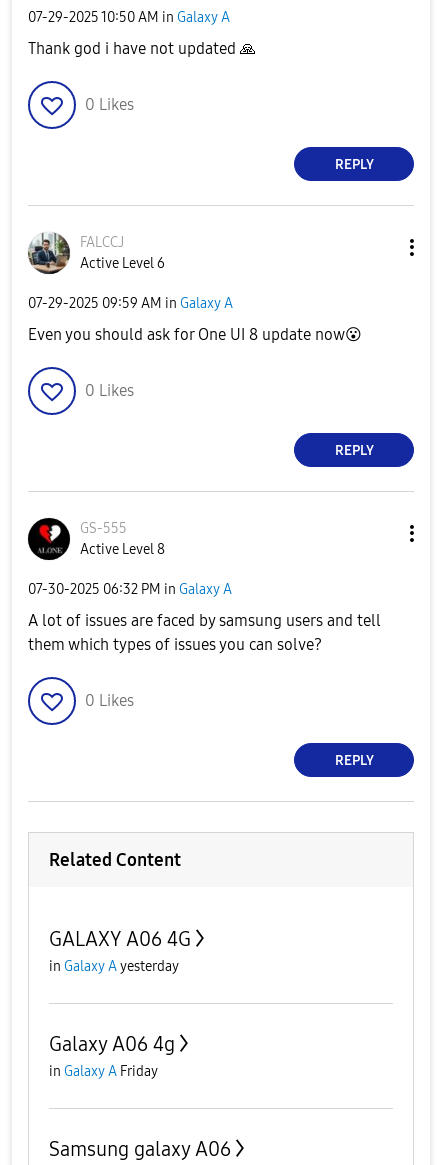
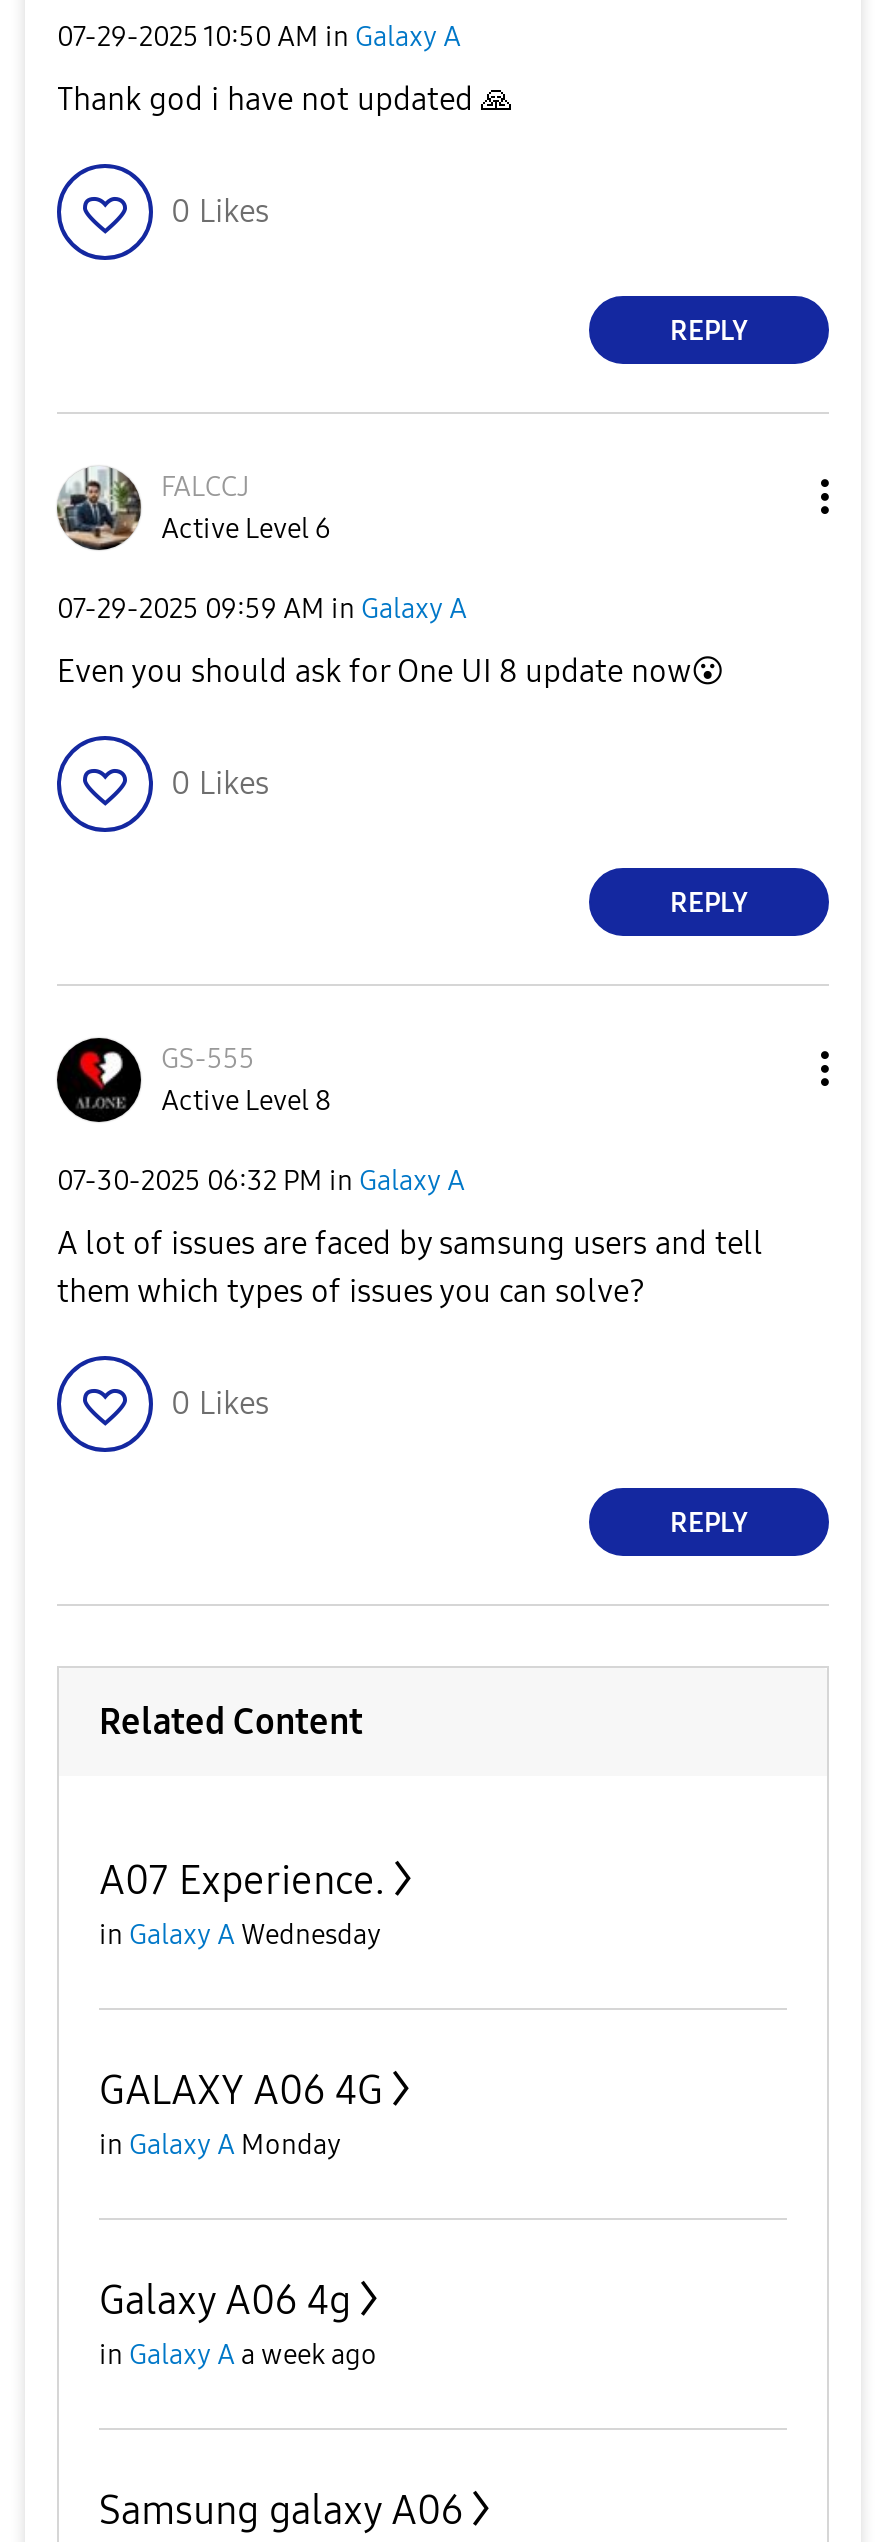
none -> [99,1856,385,1952] A07 Experience. | in Galaxy A Wednesday
[49,958,179,975] in Galaxy A yesterday -> [99,2128,341,2162] in Galaxy A Monday
[49,1063,158,1080] in Galaxy A Friday -> [99,2338,377,2372] in Galaxy A a week ago

